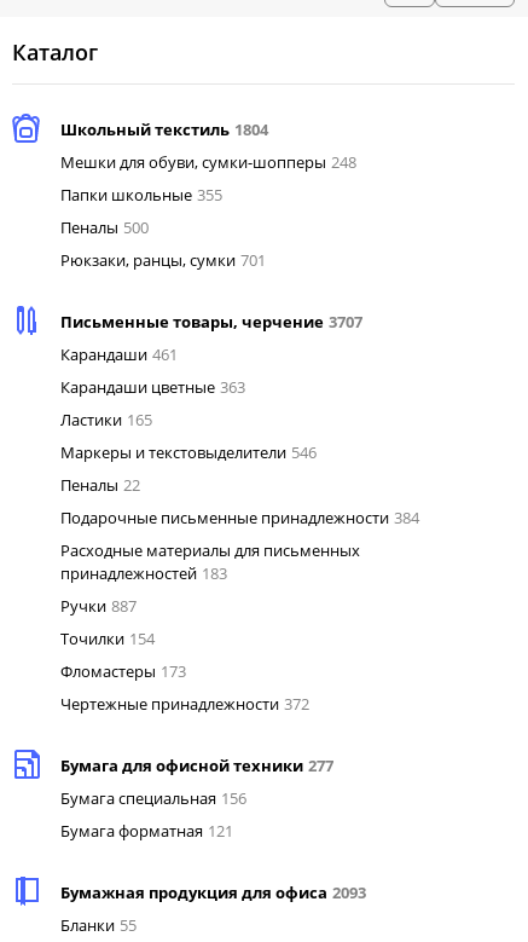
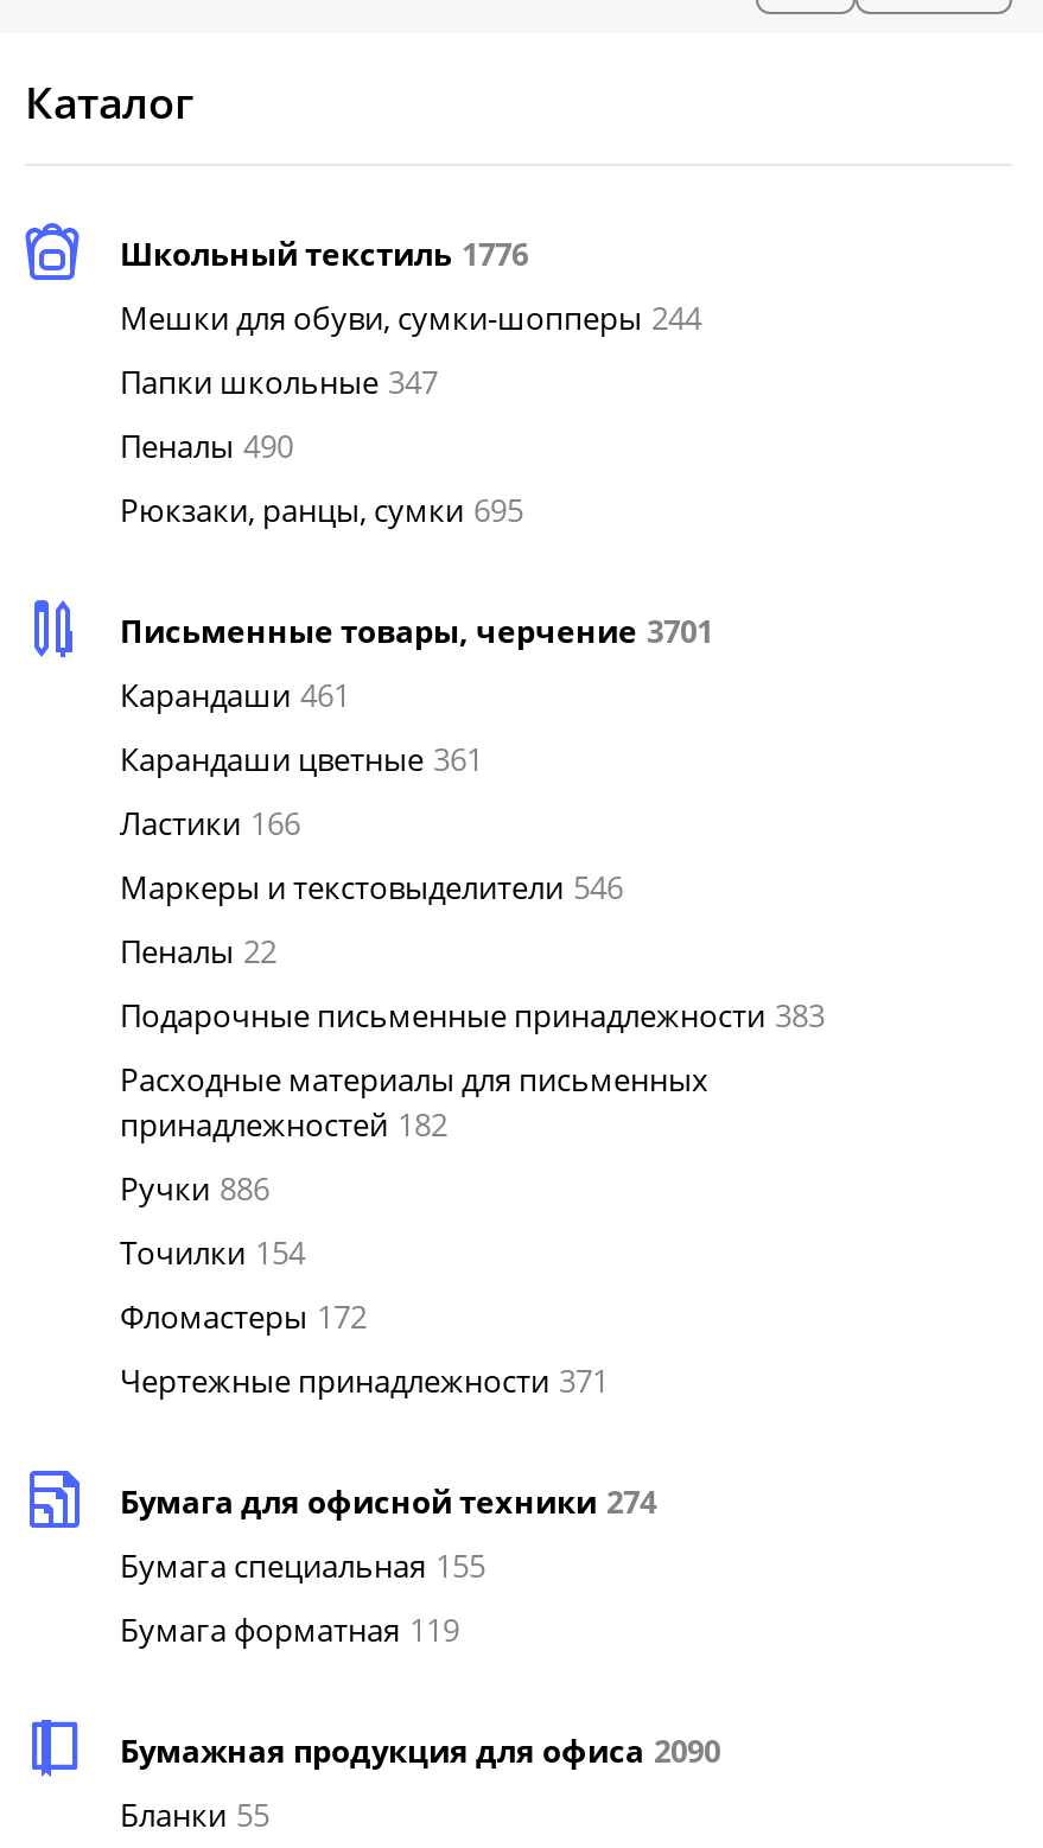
[60,119,268,140] Школьный текстиль 1804 -> [120,232,528,275] Школьный текстиль 1776
[60,151,356,173] Мешки для обуви, сумки-шопперы 248 -> [120,297,701,339] Мешки для обуви, сумки-шопперы 244
[60,184,222,206] Папки школьные 355 -> [120,361,438,403] Папки школьные 347
[60,216,149,238] Пеналы 500 -> [120,425,293,467] Пеналы 490
[60,249,266,271] Рюкзаки, ранцы, сумки 701 -> [120,489,523,531] Рюкзаки, ранцы, сумки 695
[60,311,362,333] Письменные товары, черчение 3707 -> [120,610,713,652] Письменные товары, черчение 3701
[60,376,245,398] Карандаши цветные 363 -> [120,738,483,780] Карандаши цветные 361
[60,409,152,430] Ластики 165 -> [120,802,300,845] Ластики 166
[60,507,419,528] Подарочные письменные принадлежности 384 -> [120,994,825,1037] Подарочные письменные принадлежности 383
[60,562,227,584] принадлежностей 183 -> [120,1103,447,1146] принадлежностей 182
[60,595,137,617] Ручки 887 -> [120,1167,269,1210] Ручки 886
[60,660,186,682] Фломастеры 173 -> [120,1295,367,1338] Фломастеры 172
[60,693,309,715] Чертежные принадлежности 372 -> [120,1359,609,1402] Чертежные принадлежности 371
[60,755,333,776] Бумага для офисной техники 277 -> [120,1480,656,1523] Бумага для офисной техники 274
[60,787,246,809] Бумага специальная 156 -> [120,1544,485,1587] Бумага специальная 155
[60,820,233,842] Бумага форматная 121 -> [120,1608,459,1651] Бумага форматная 119
[60,882,366,903] Бумажная продукция для офиса 2093 -> [120,1729,720,1772] Бумажная продукция для офиса 2090

